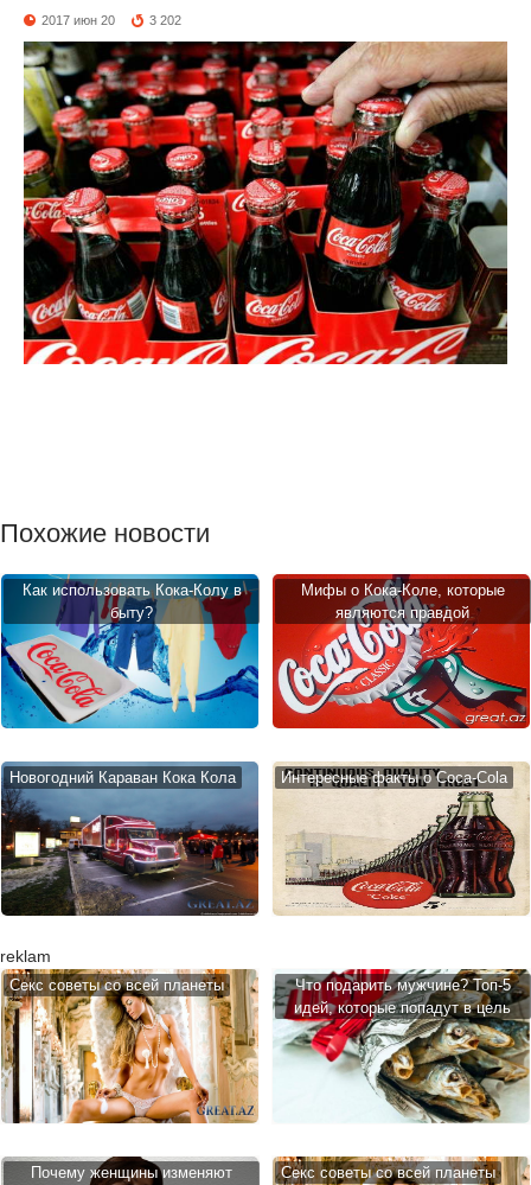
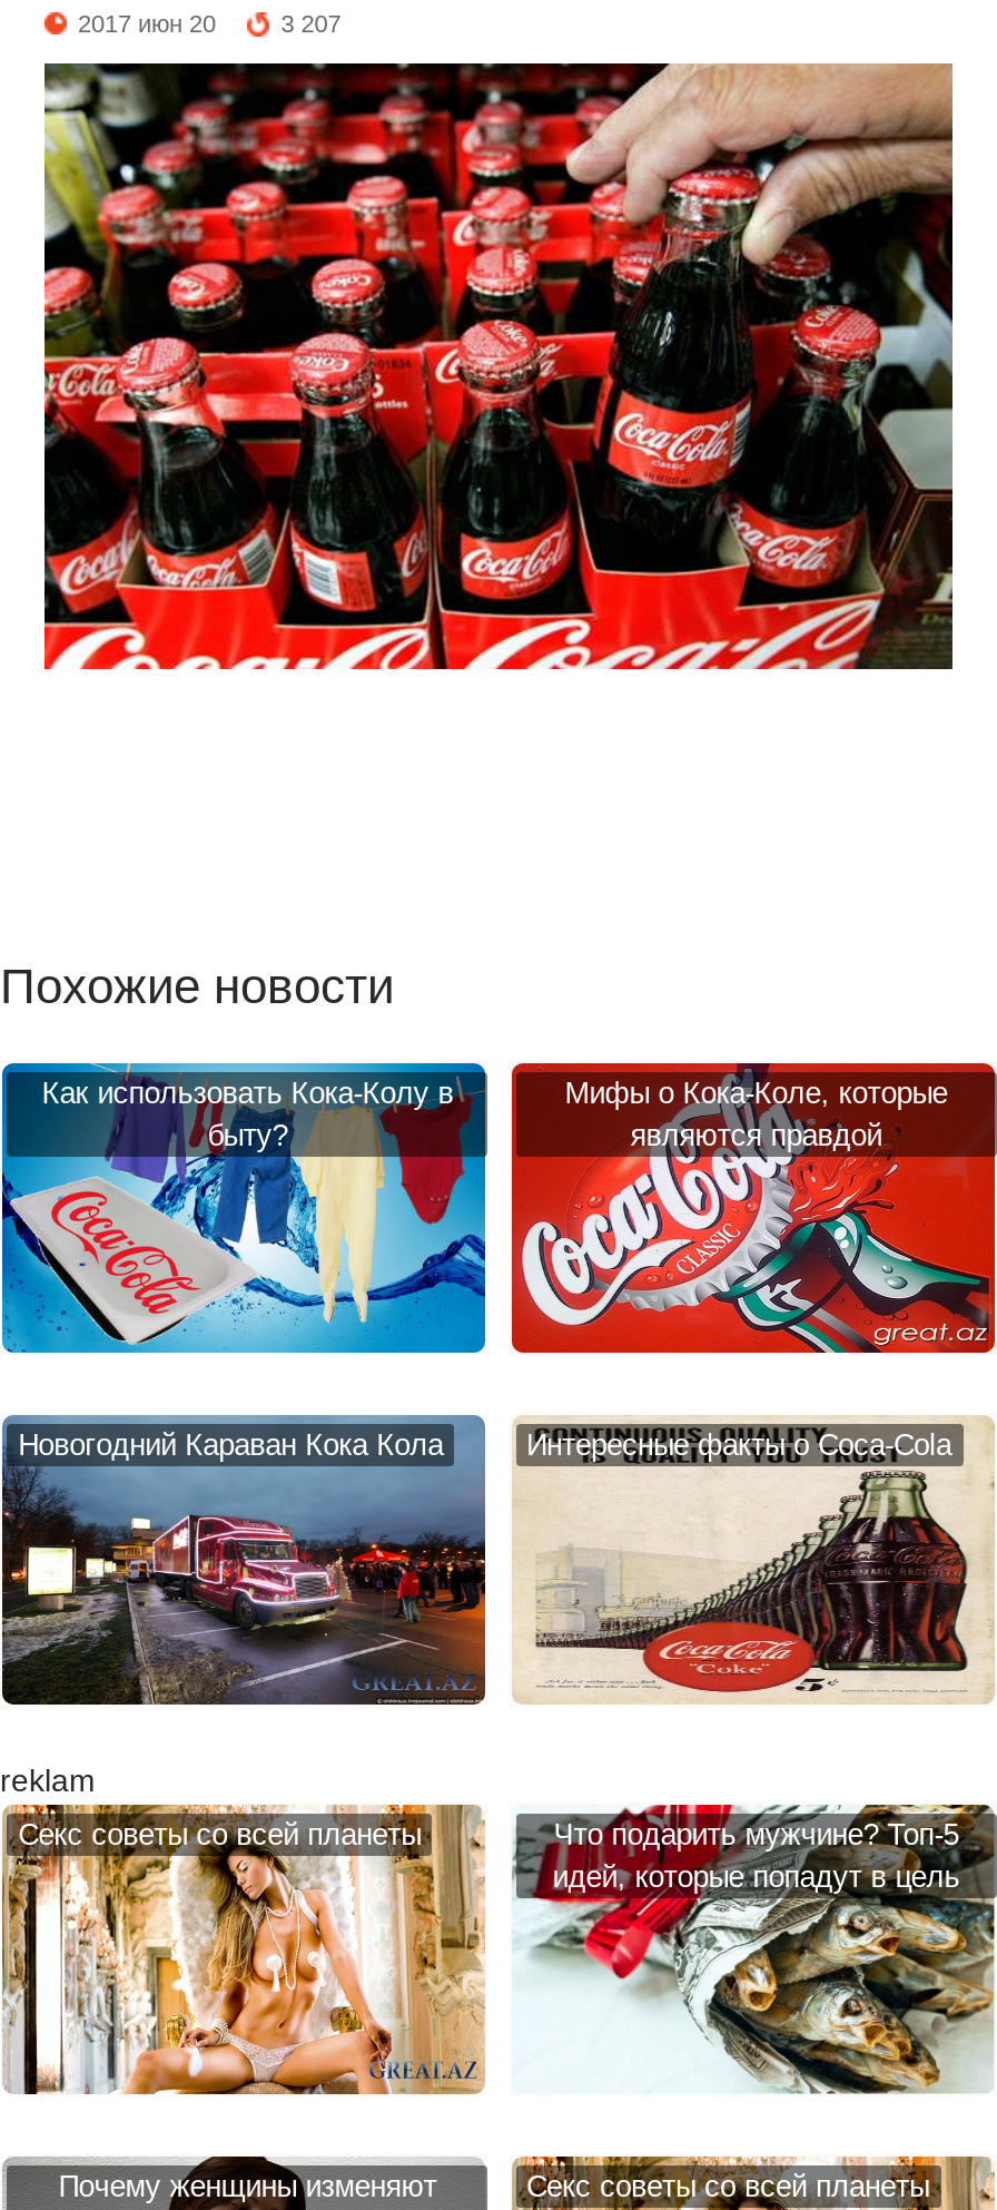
[150,13,182,27] 3 202 -> [281,10,341,37] 3 207

